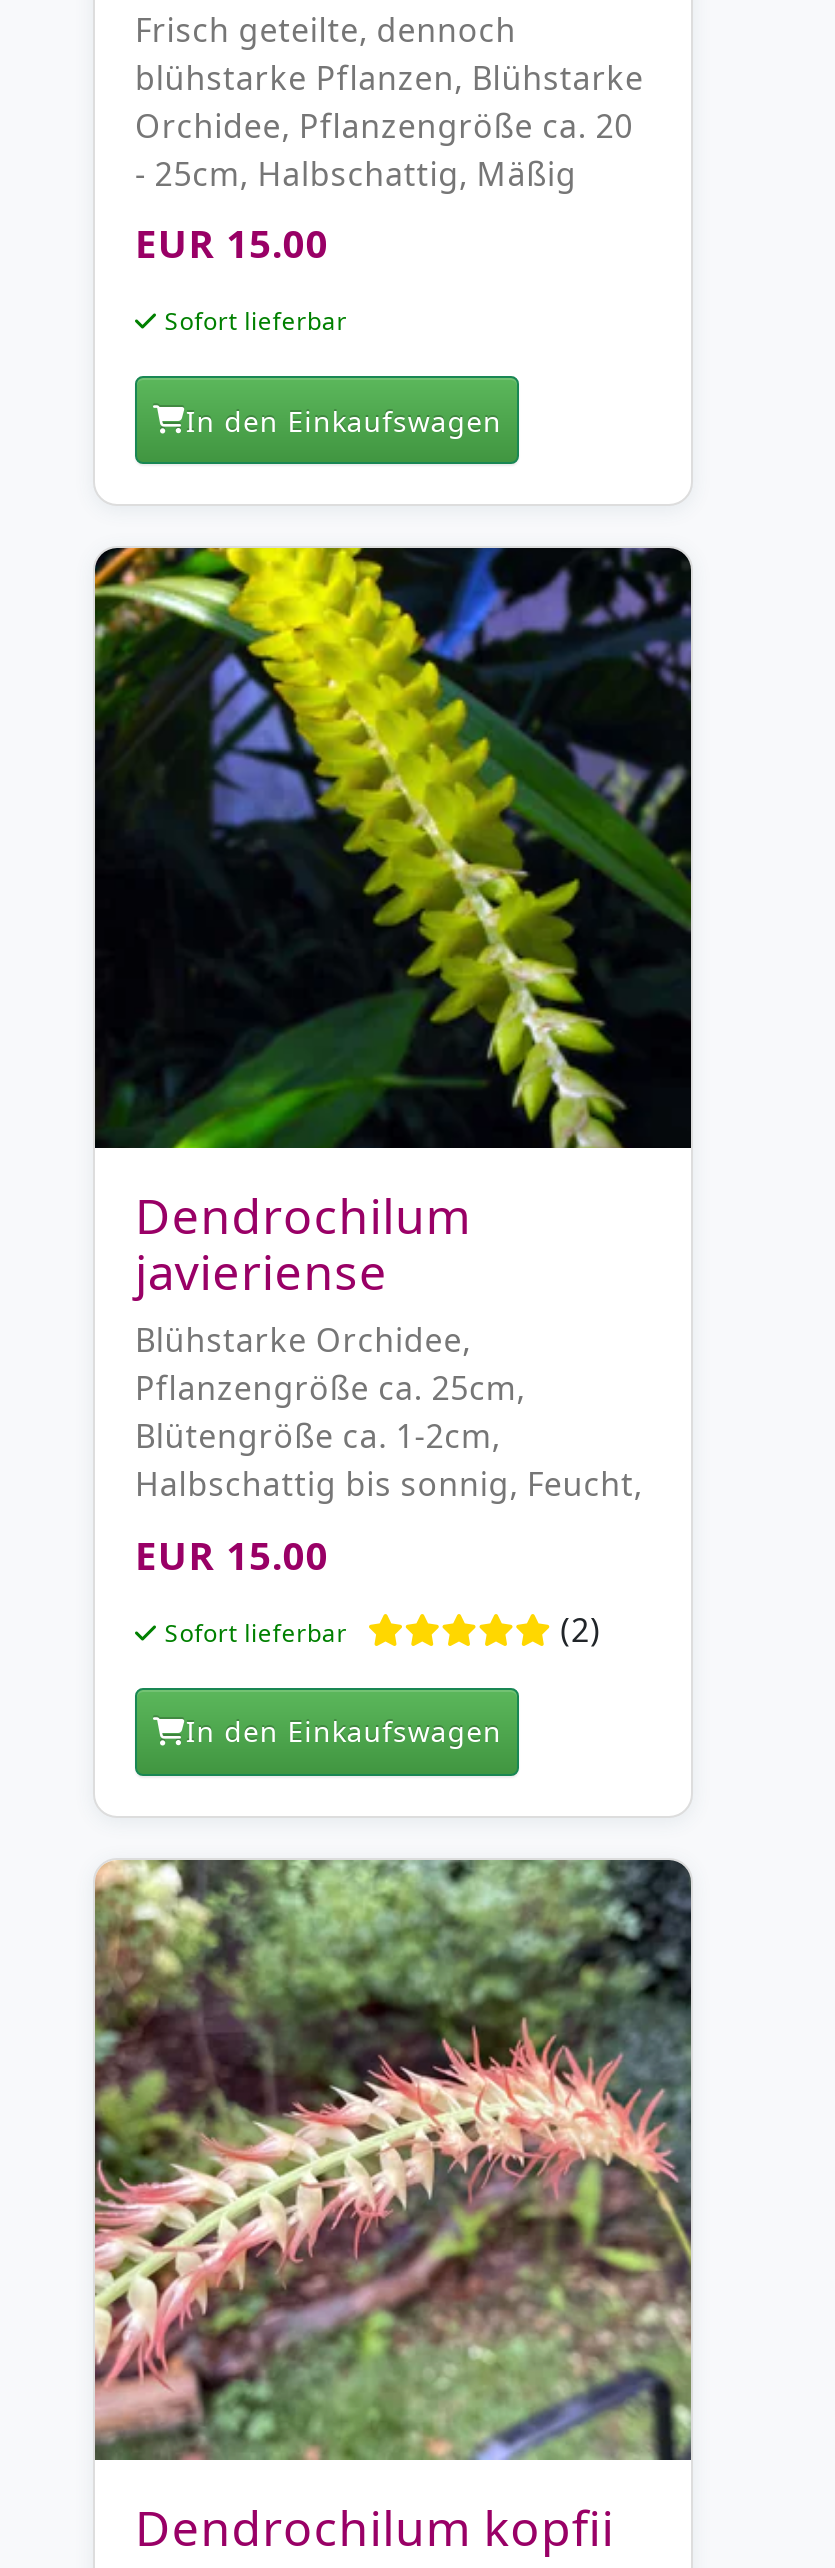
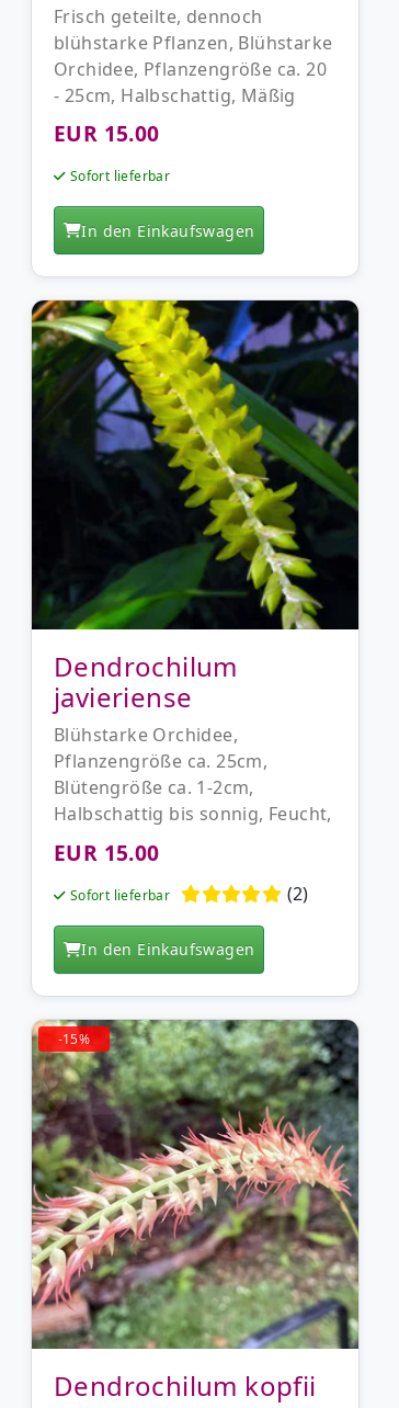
none -> [58,1029,90,1048] -15%

